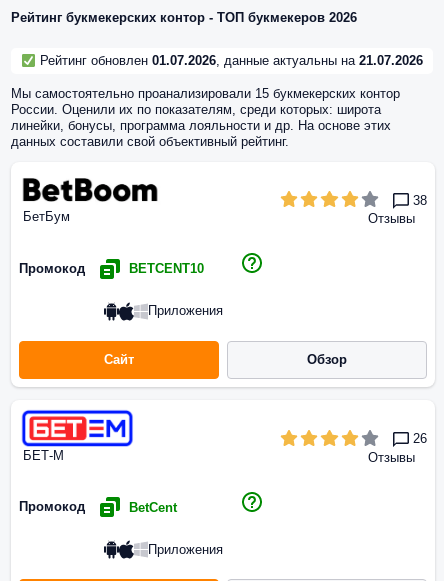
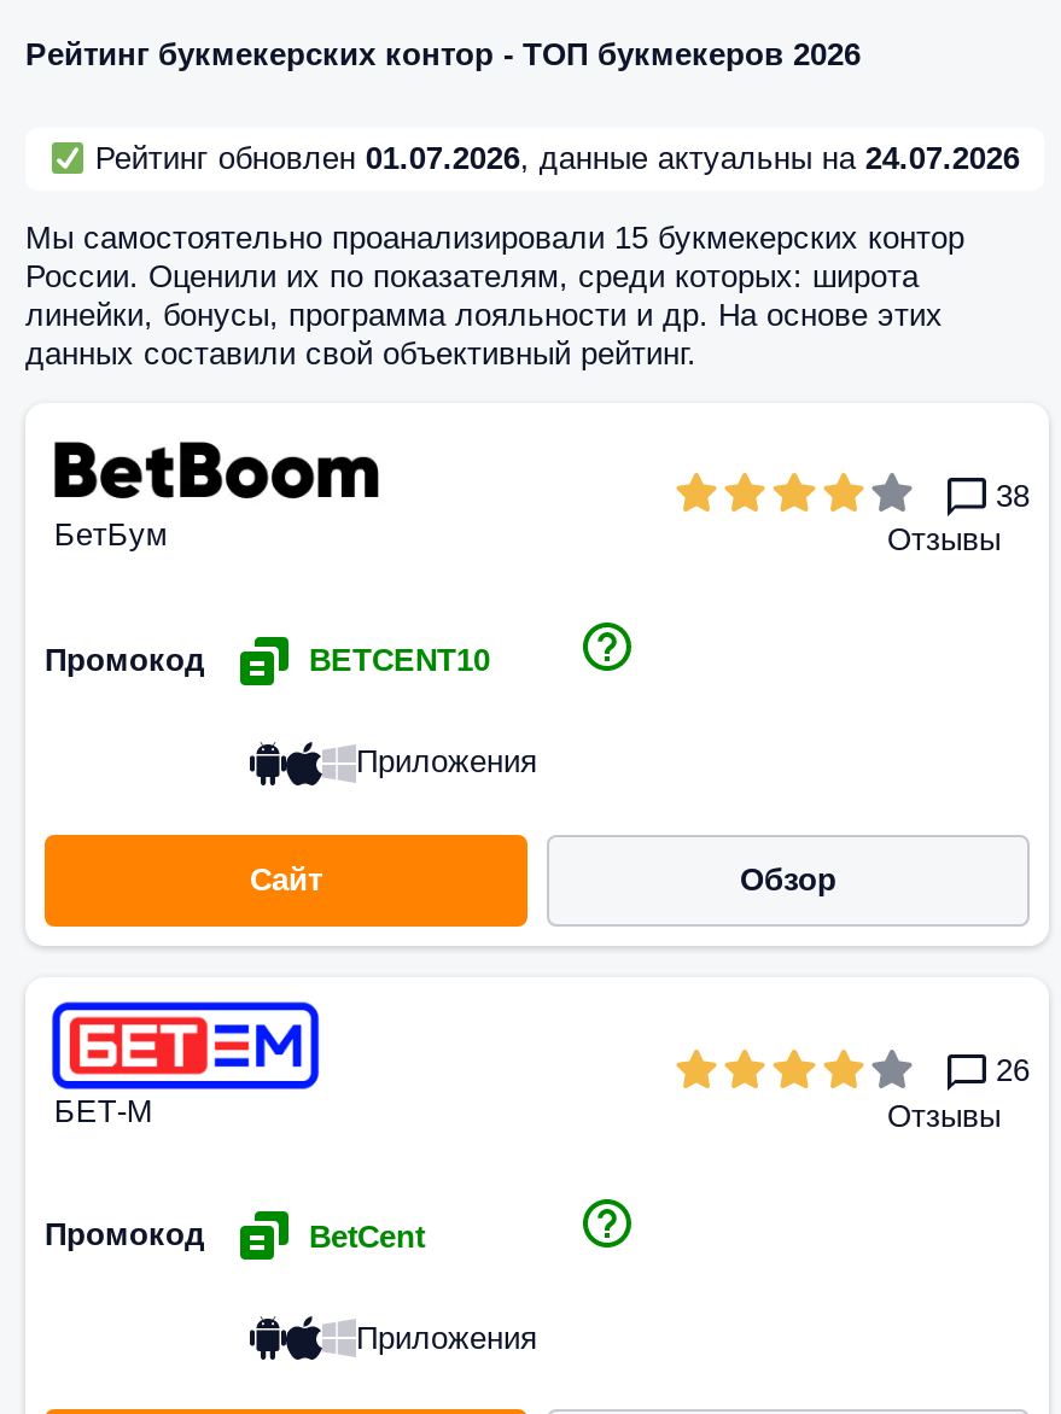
[36,53,423,68] Рейтинг обновлен 01.07.2026, данные актуальны на 21.07.2026 -> [85,141,1019,177] Рейтинг обновлен 01.07.2026, данные актуальны на 24.07.2026

